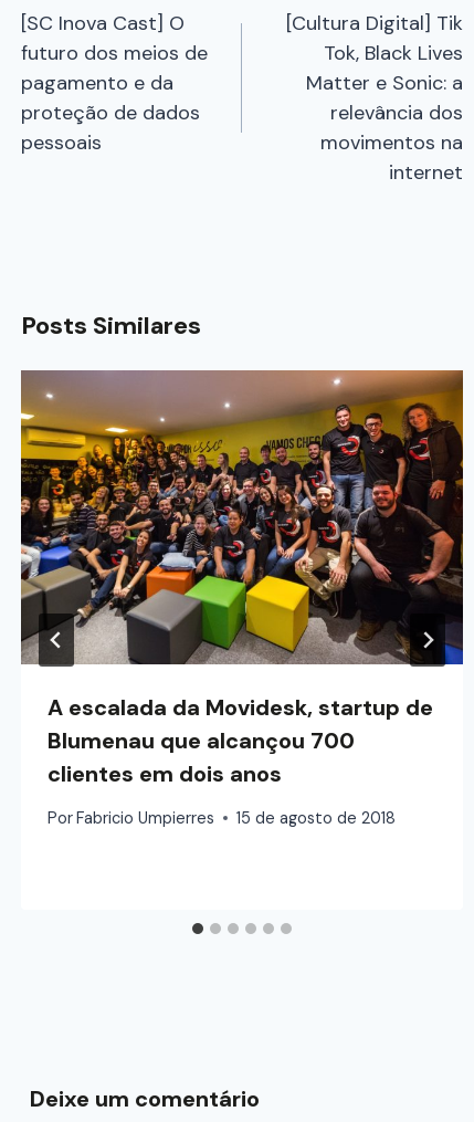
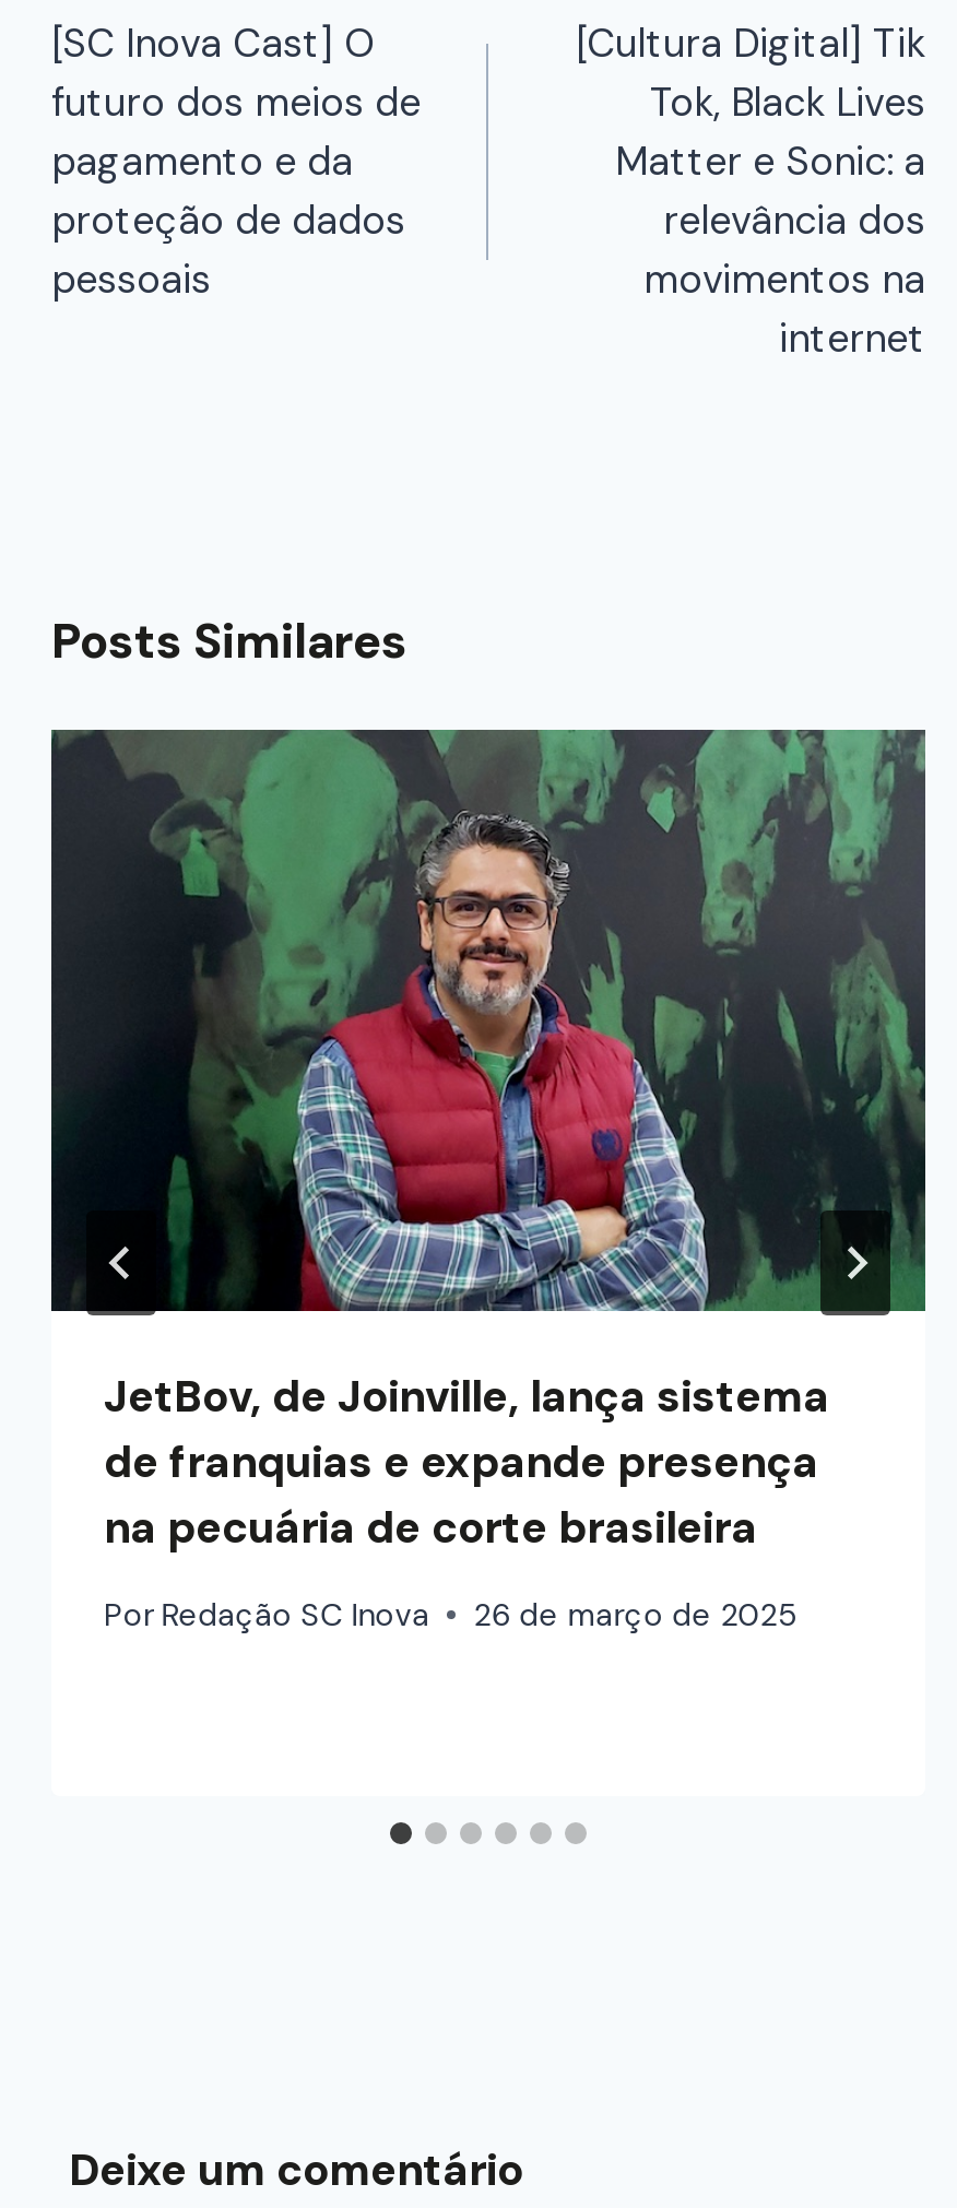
[20,369,464,788] [image] | A escalada da Movidesk, startup de | Blumenau que alcançou 700 | clientes em dois anos -> [49,728,928,1556] [image] | JetBov, de Joinville, lança sistema | de franquias e expande presença | na pecuária de corte brasileira
[48,808,396,828] Por Fabricio Umpierres | 15 de agosto de 2018 -> [104,1594,797,1634] Por Redação SC Inova | 26 de março de 2025

